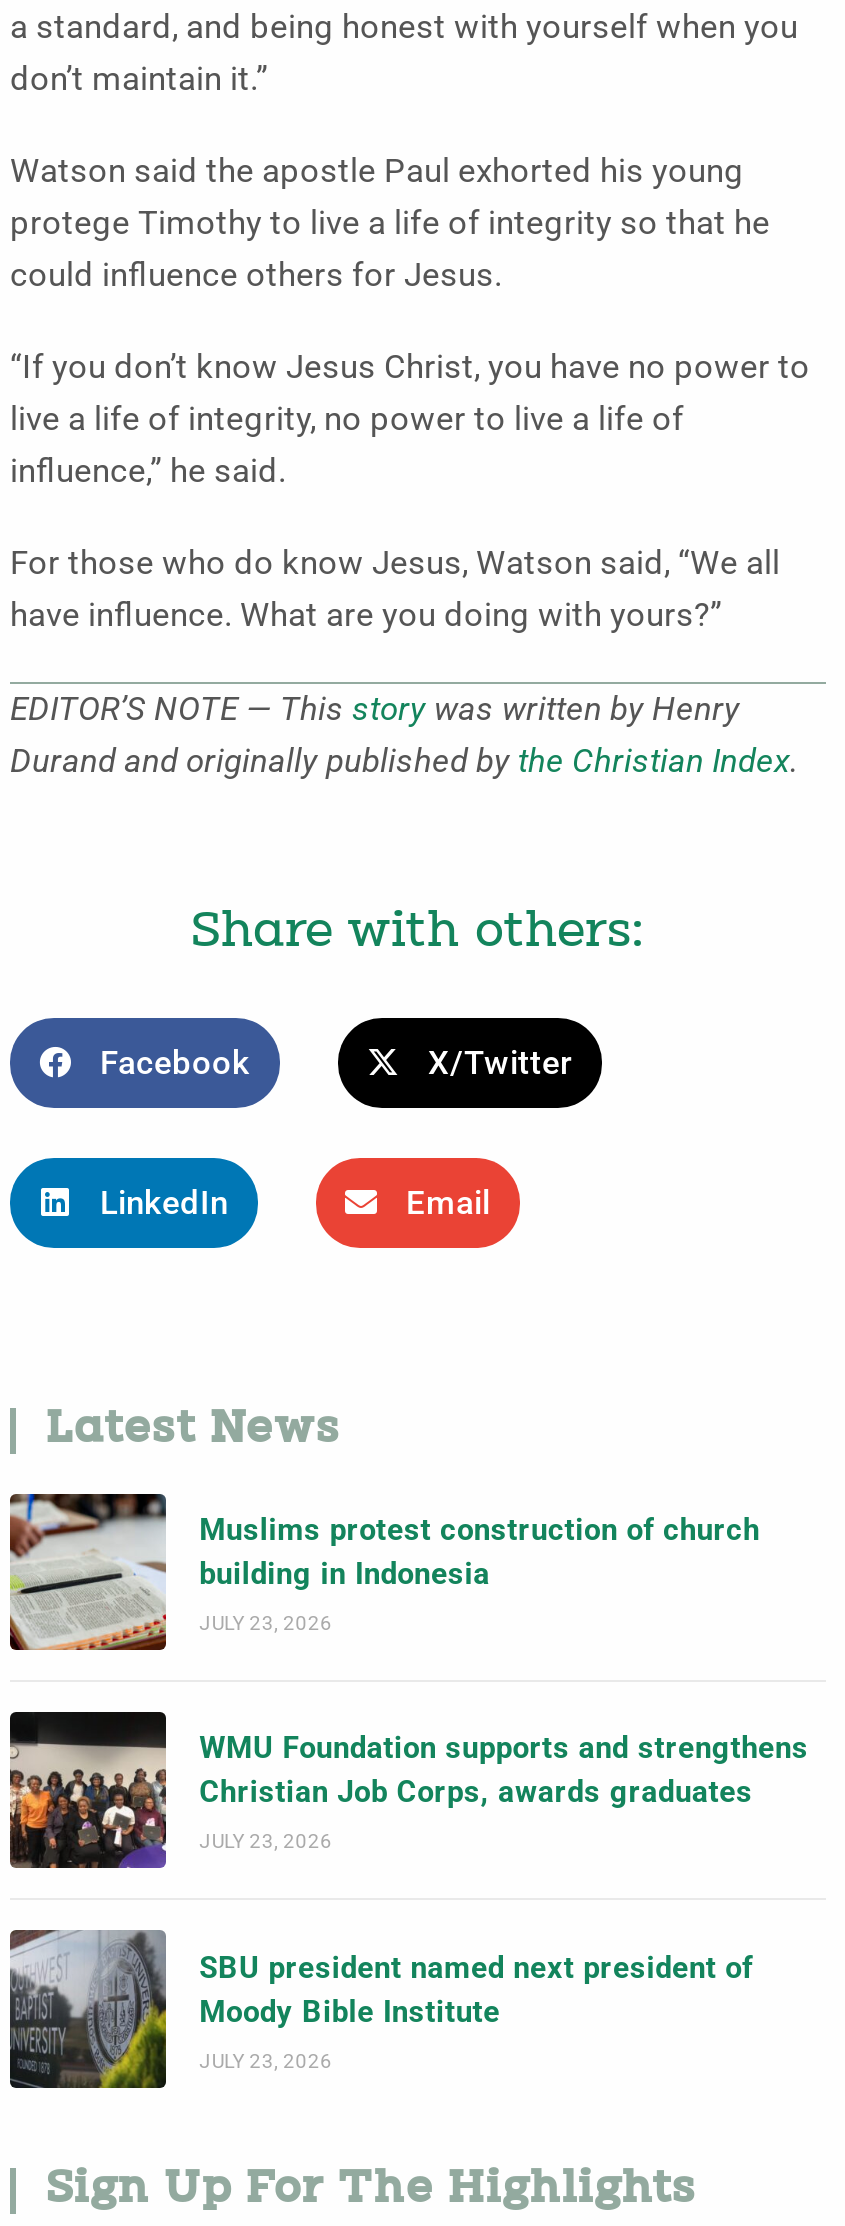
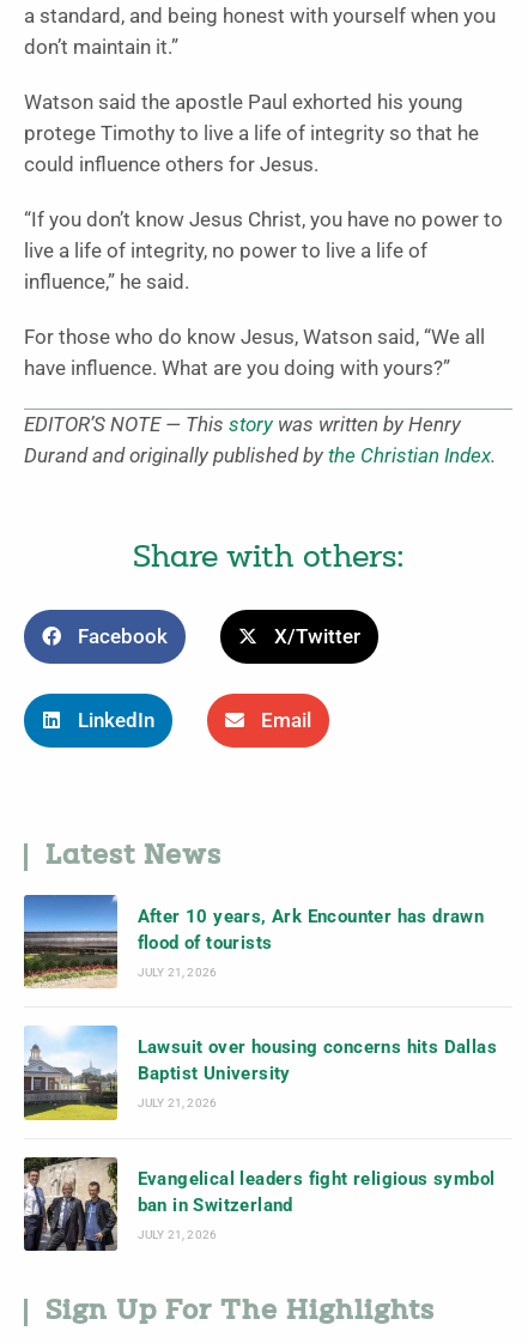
[8,1492,760,1652] [image] | Muslims protest construction of church | building in Indonesia -> [23,894,484,988] [image] | After 10 years, Ark Encounter has drawn | flood of tourists
[199,1612,333,1634] JULY 23, 2026 -> [137,966,217,979] JULY 21, 2026
[8,1710,809,1870] [image] | WMU Foundation supports and strengthens | Christian Job Corps, awards graduates -> [24,1026,497,1121] [image] | Lawsuit over housing concerns hits Dallas | Baptist University
[199,1831,333,1853] JULY 23, 2026 -> [137,1097,217,1110] JULY 21, 2026
[8,1930,753,2090] [image] | SBU president named next president of | Moody Bible Institute -> [23,1157,495,1251] [image] | Evangelical leaders fight religious symbol | ban in Switzerland
[199,2049,333,2071] JULY 23, 2026 -> [137,1228,217,1241] JULY 21, 2026

